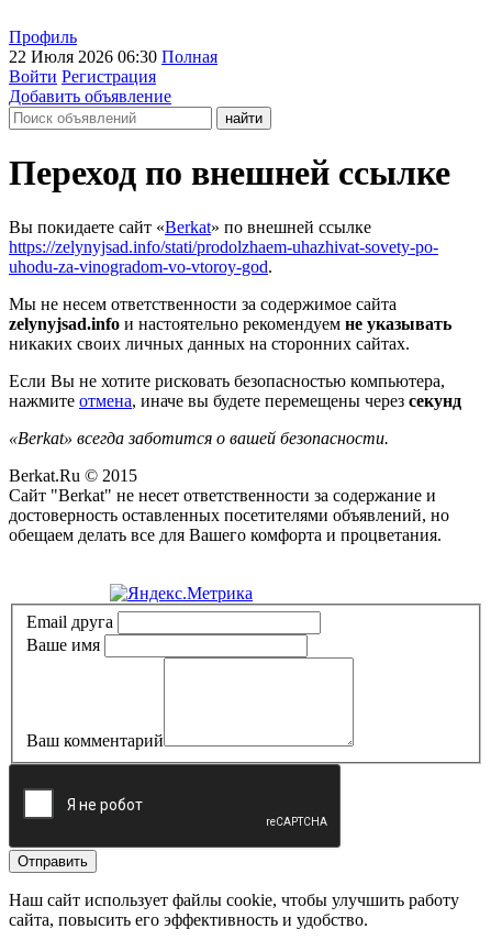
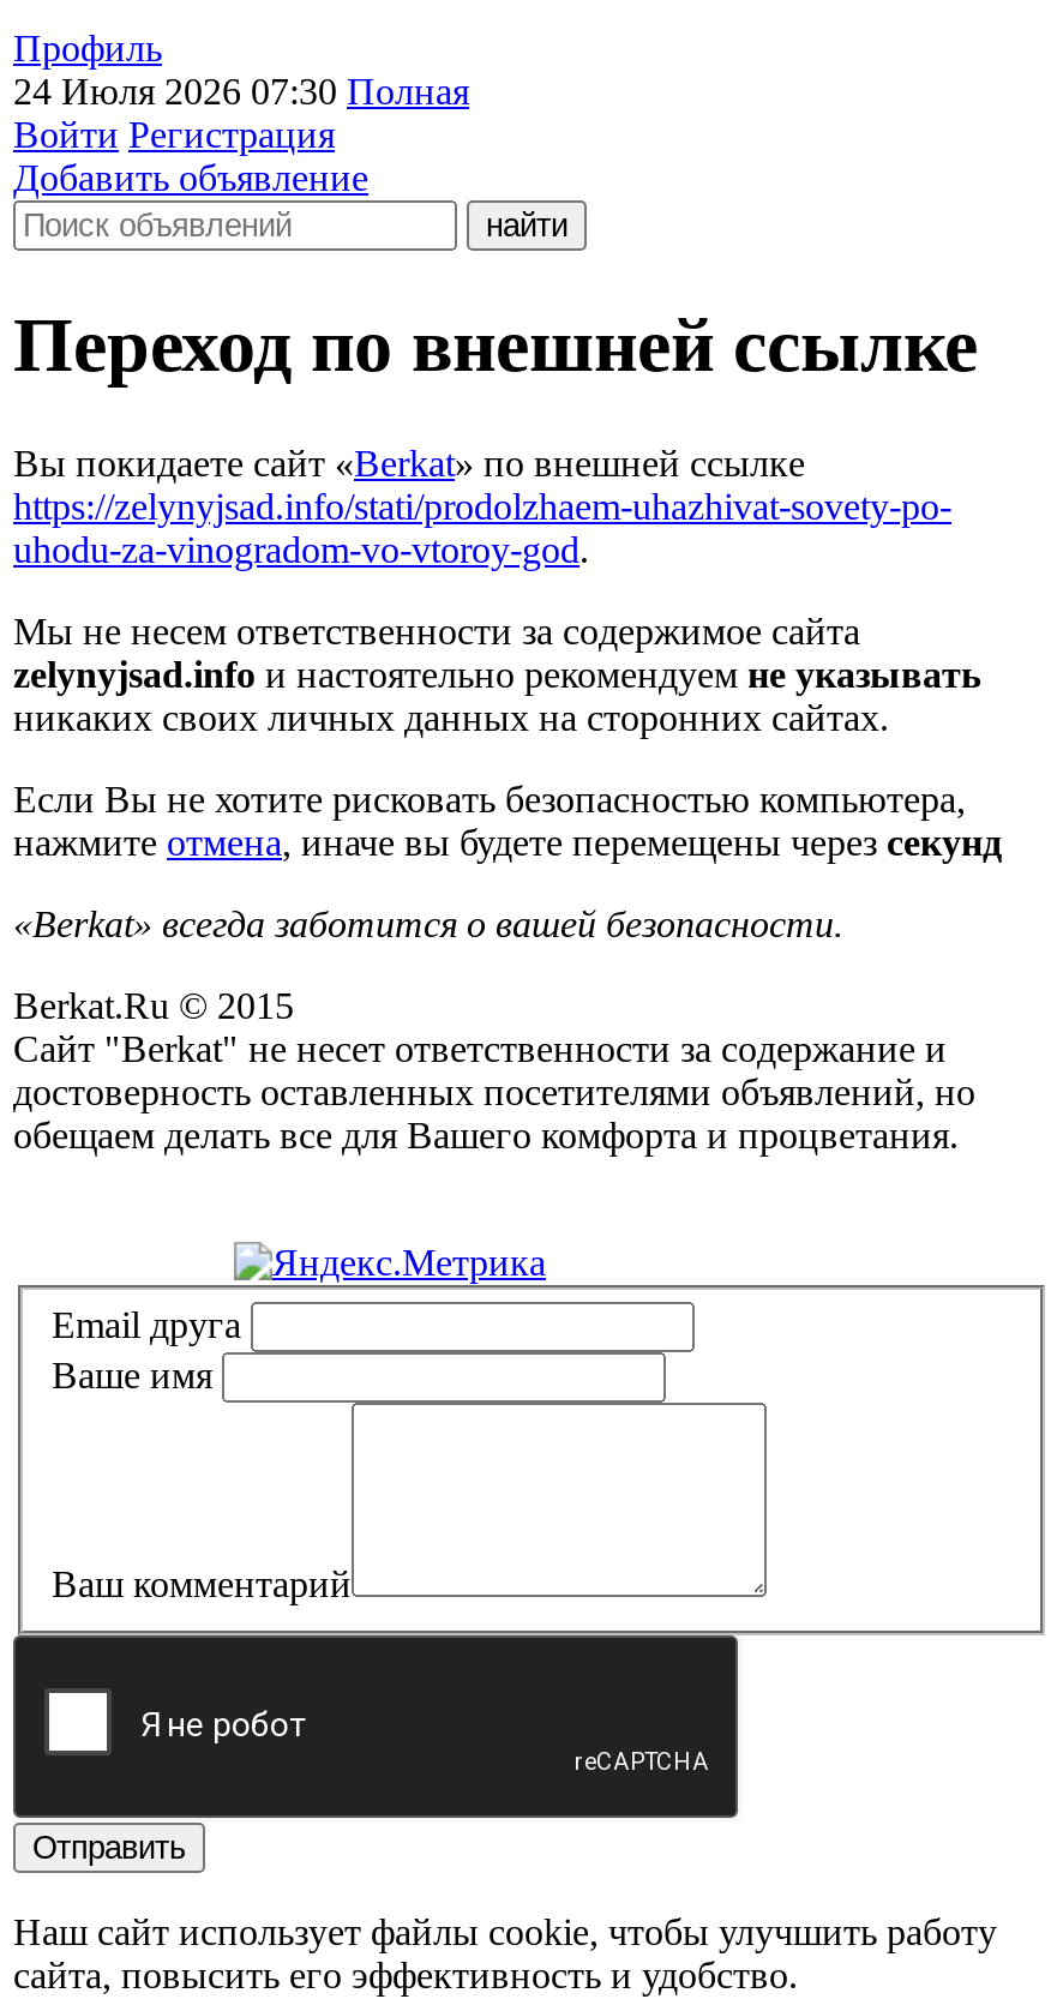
[9,47,217,66] 22 Июля 2026 06:30 Полная -> [13,71,469,112] 24 Июля 2026 07:30 Полная

